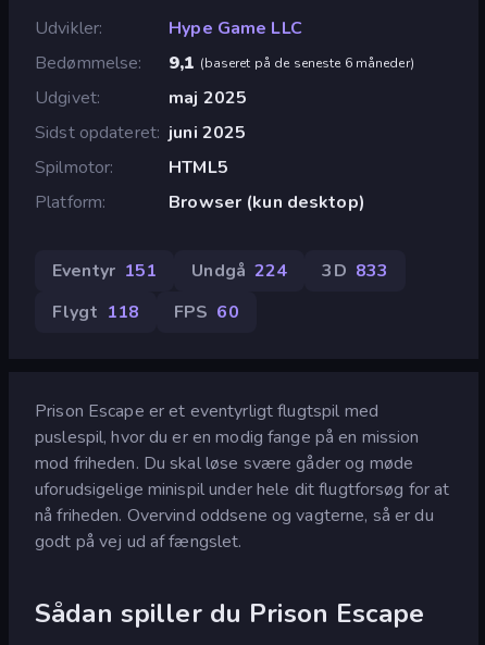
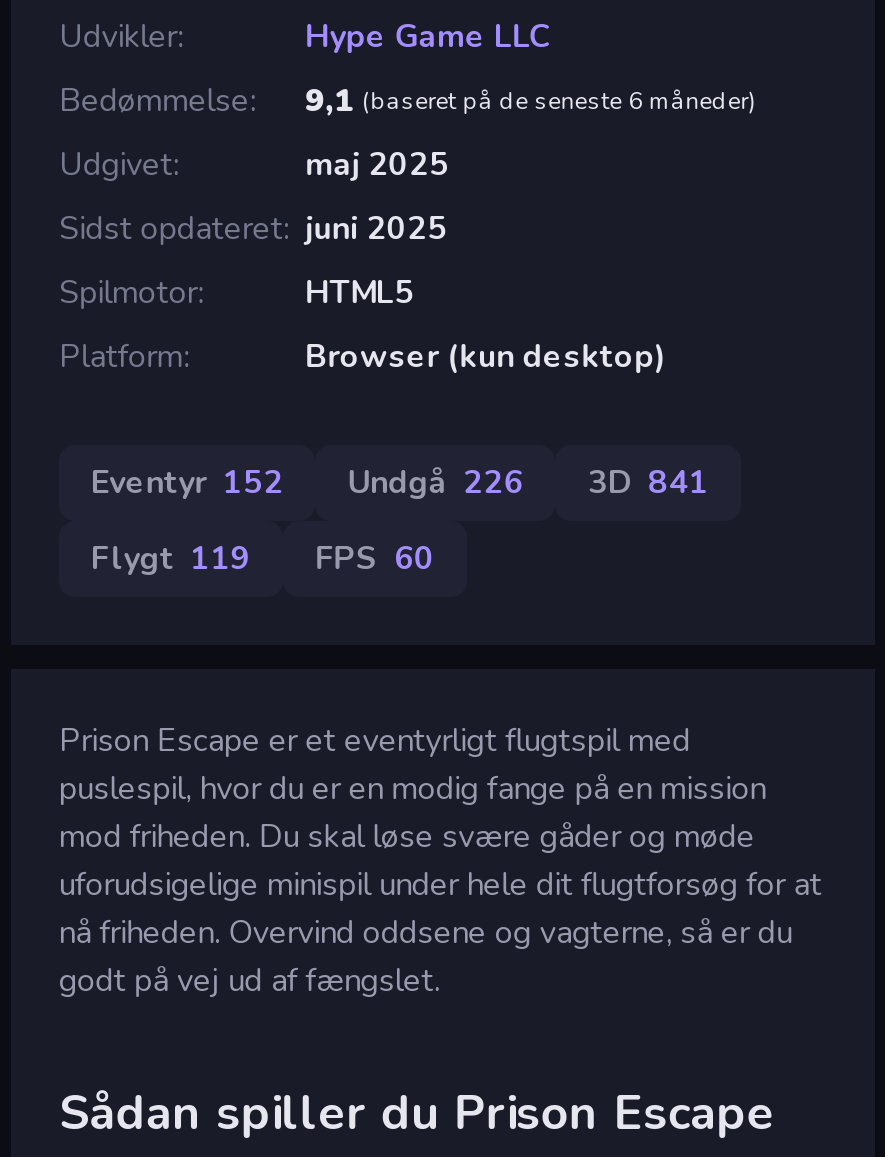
[52,259,157,283] Eventyr 151 -> [91,461,284,505] Eventyr 152
[192,259,288,283] Undgå 224 -> [348,461,524,505] Undgå 226
[322,259,388,283] 3D 833 -> [588,461,709,505] 3D 841
[52,300,239,324] Flygt 118 FPS 60 -> [91,537,435,581] Flygt 119 FPS 60

